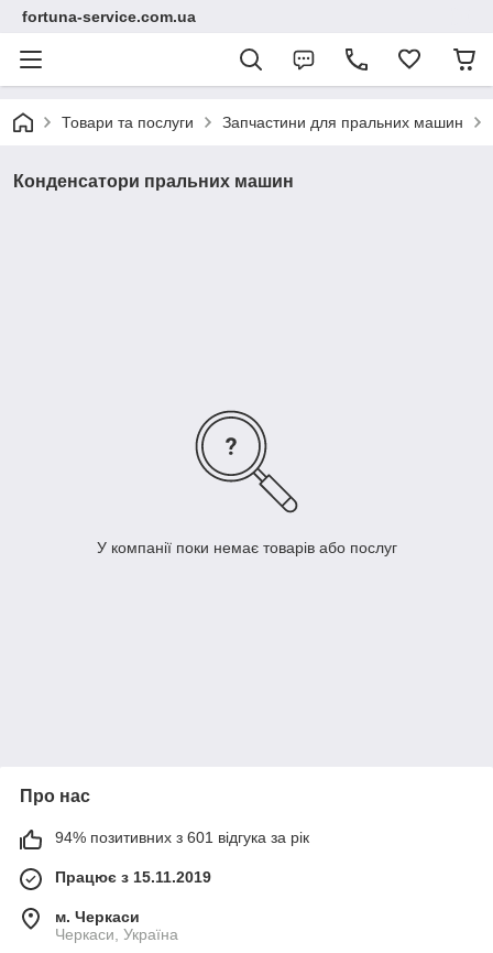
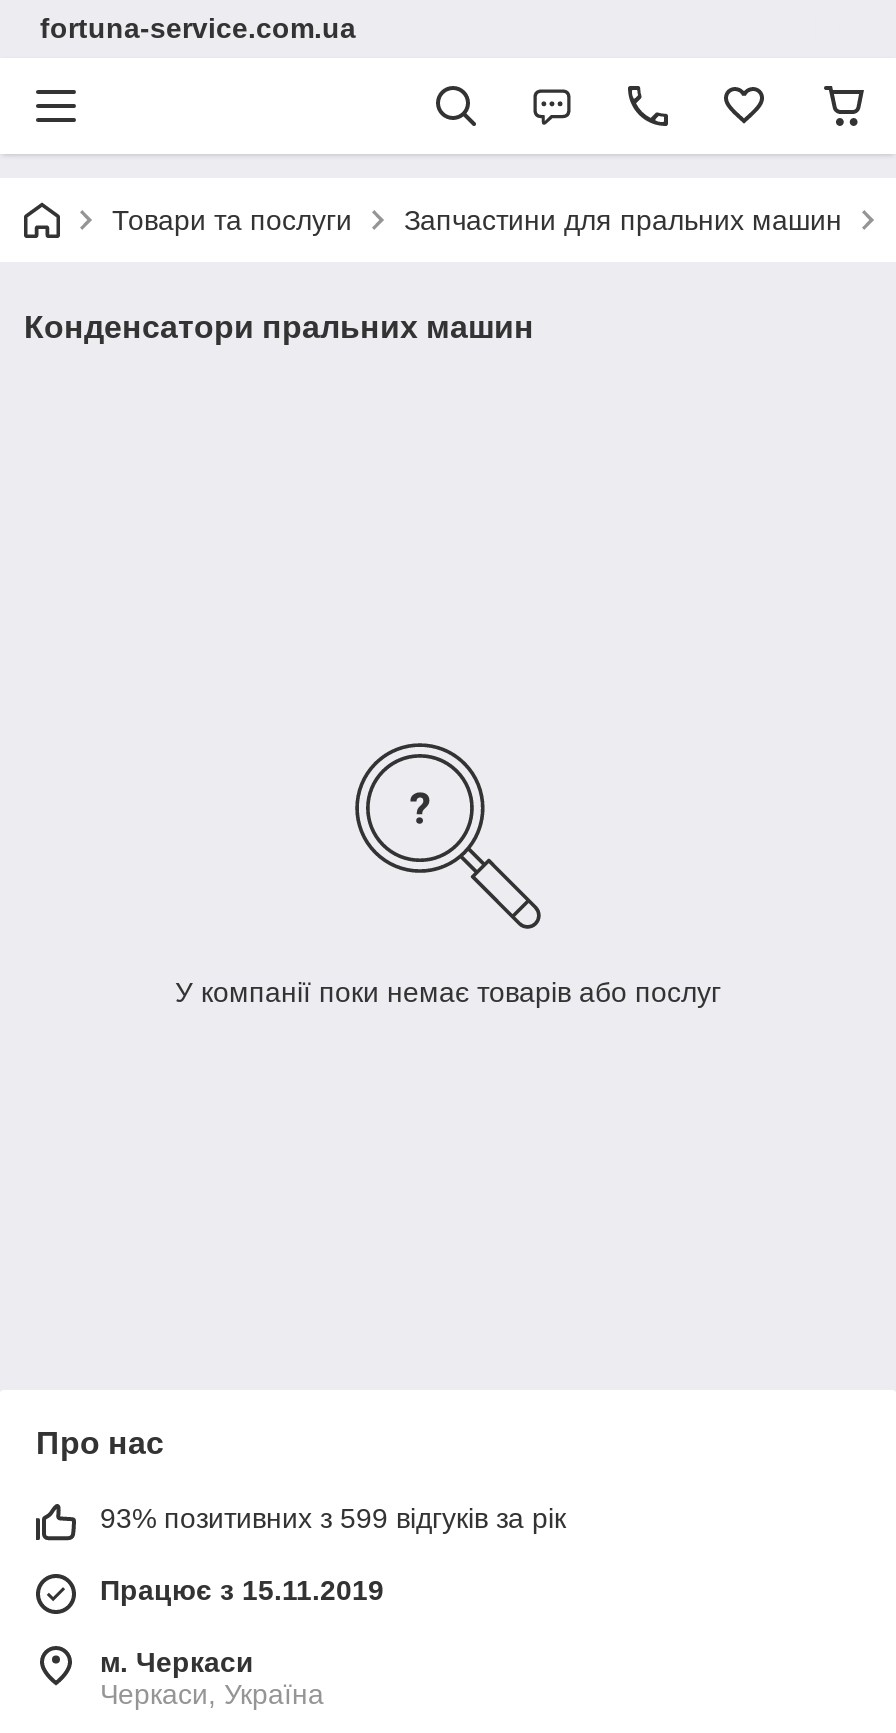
[55,829,309,847] 94% позитивних з 601 відгука за рік -> [100,1503,566,1535] 93% позитивних з 599 відгуків за рік

